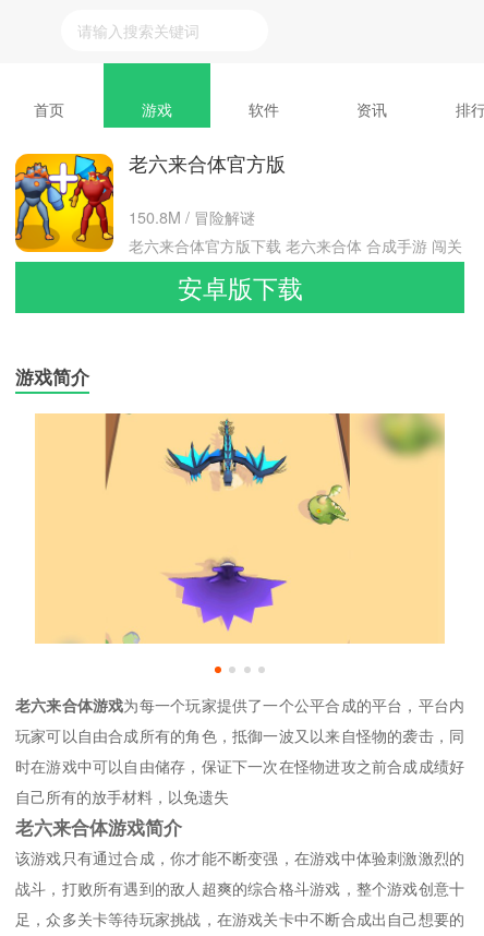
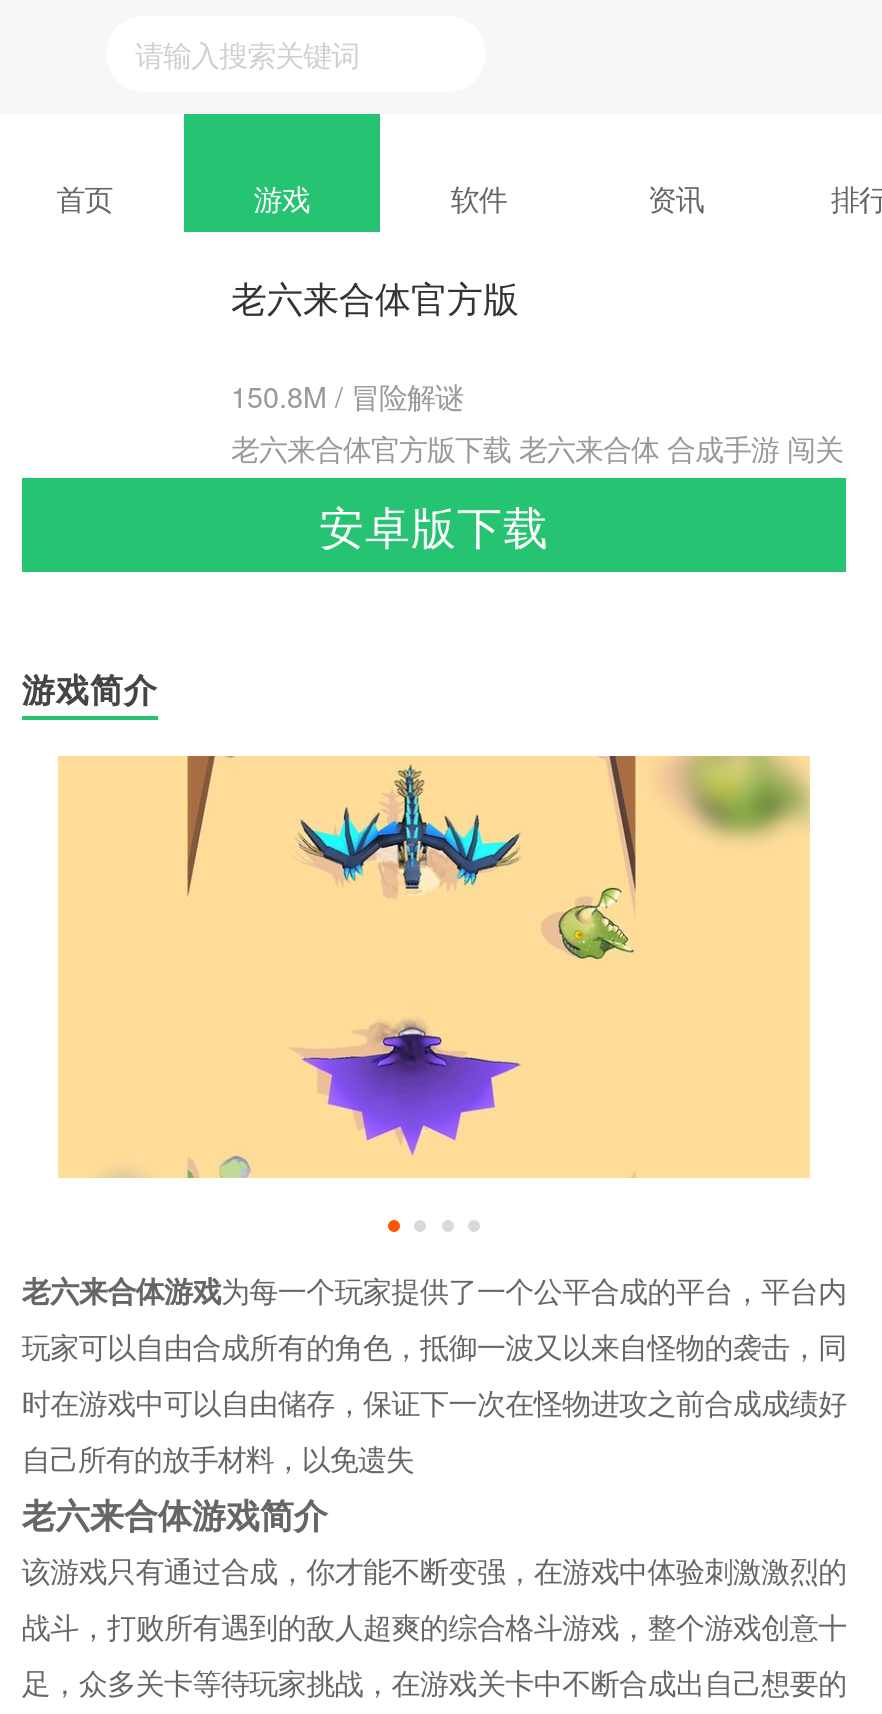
[14,153,114,253] [image] -> none

